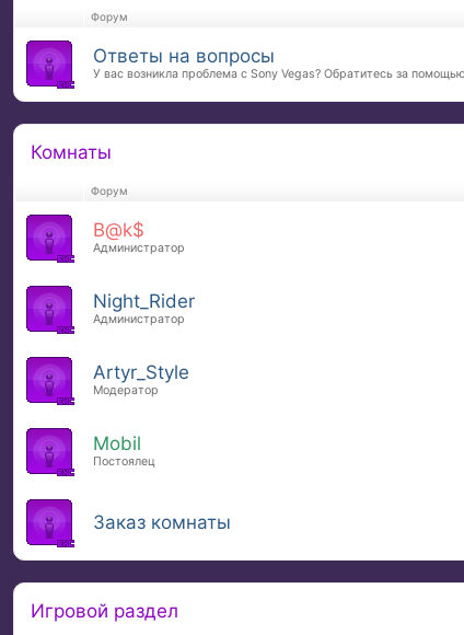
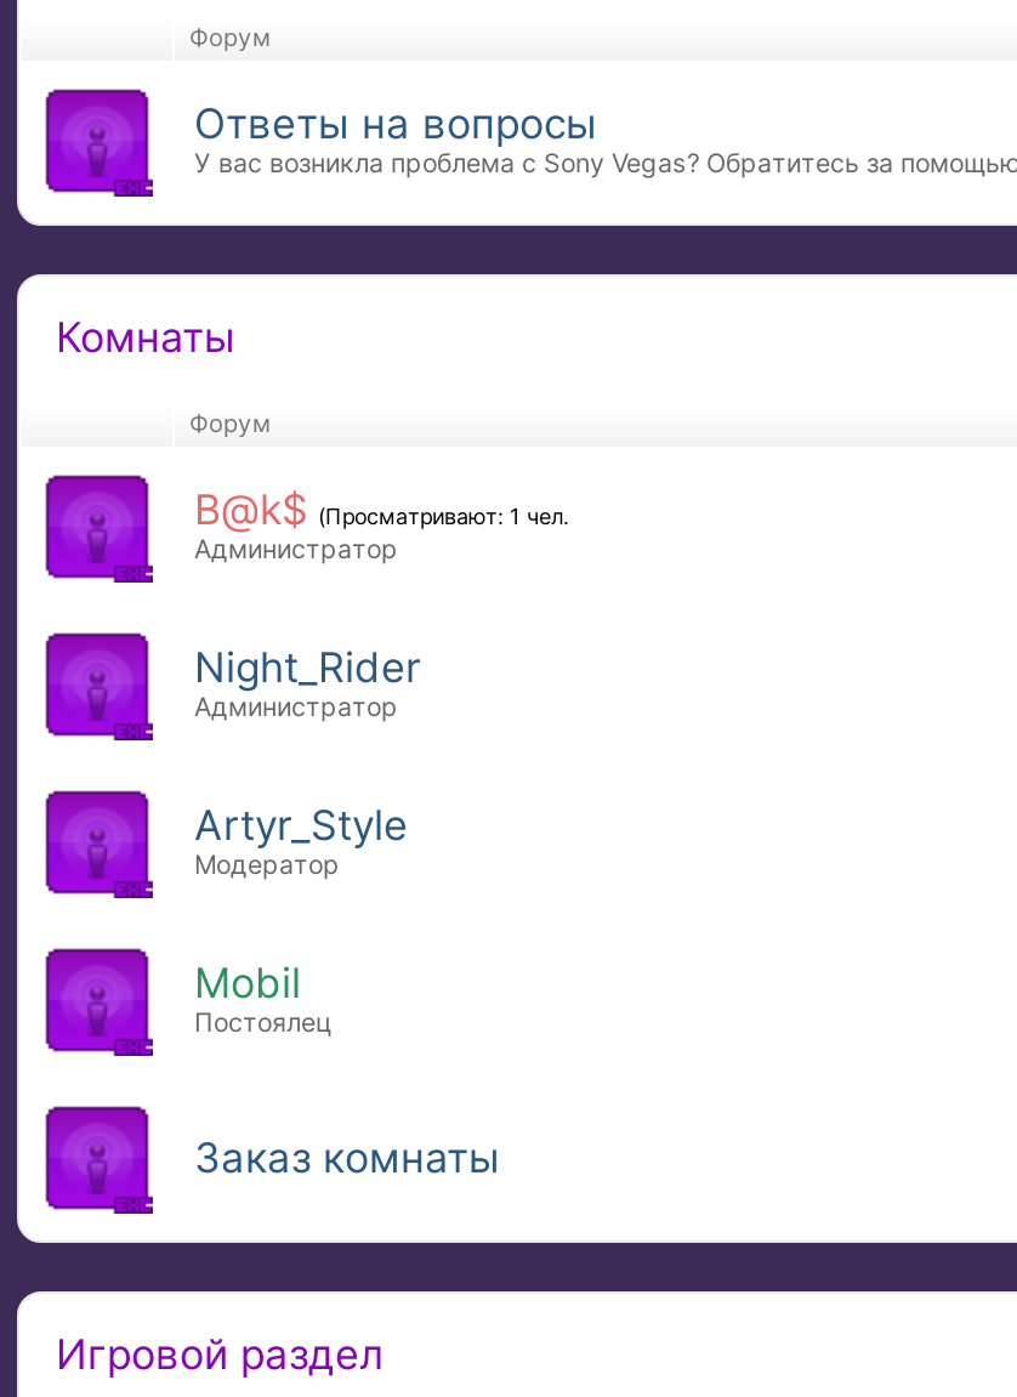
[93,219,144,241] B@k$ -> [194,485,568,534] B@k$ (Просматривают: 1 чел.

